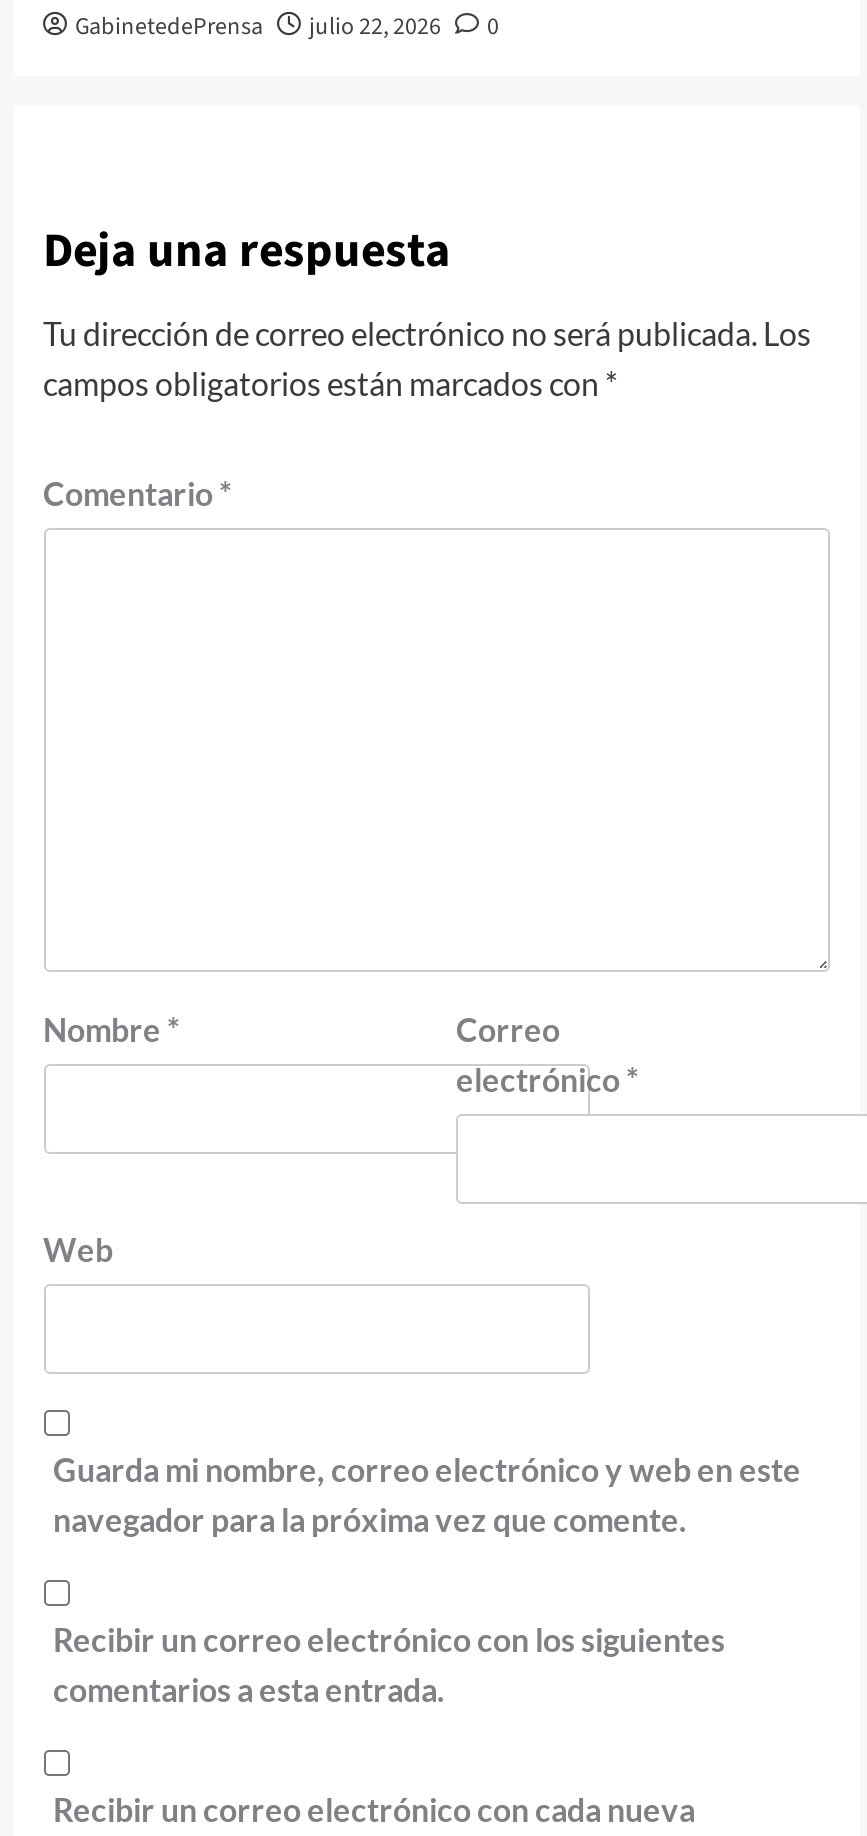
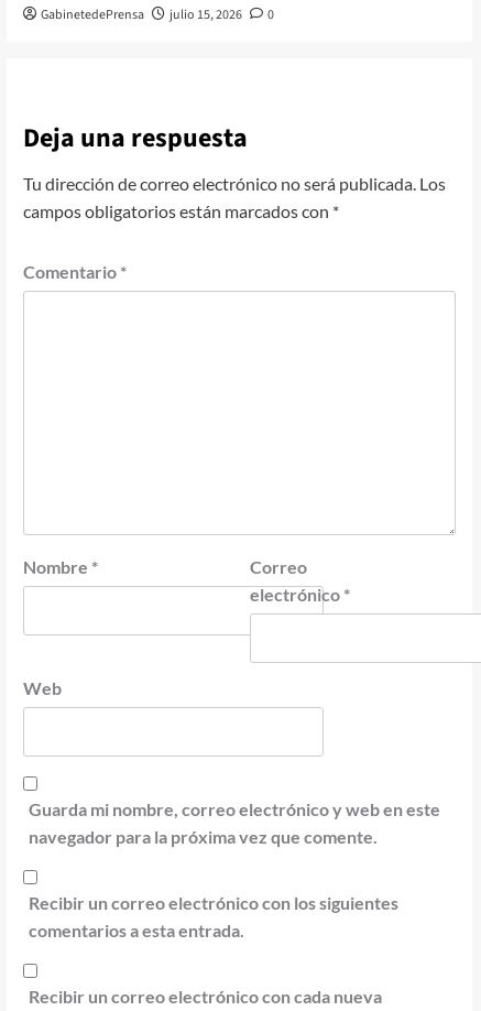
[75,9,499,43] GabinetedePrensa julio 22, 2026 0 -> [40,5,274,24] GabinetedePrensa julio 15, 2026 0

